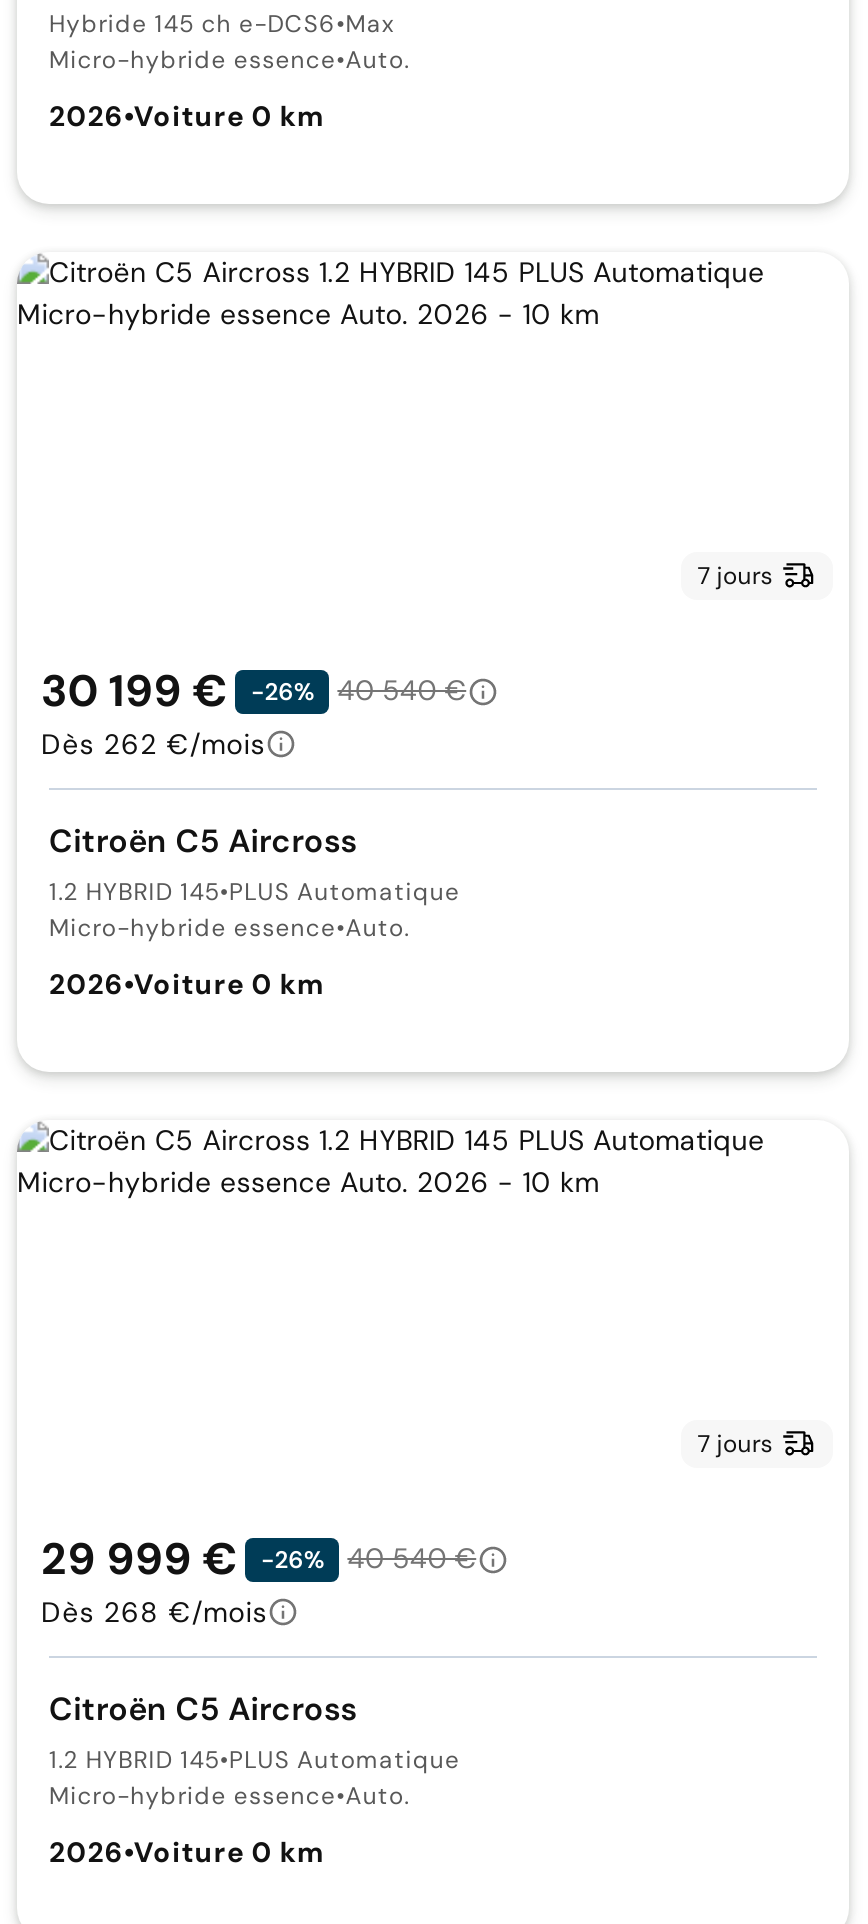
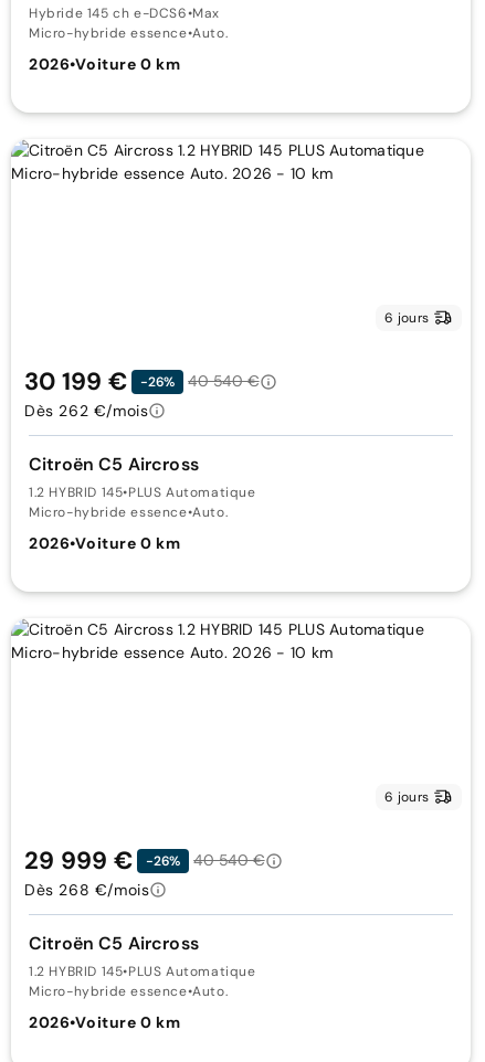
[697,560,773,592] 7 jours -> [385,309,429,327] 6 jours
[697,1428,773,1460] 7 jours -> [385,788,429,806] 6 jours

